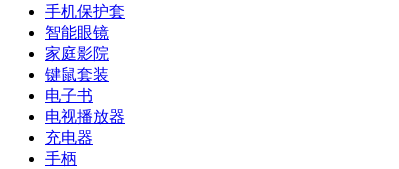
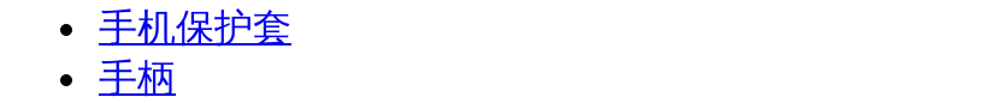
[45,24,125,146] 智能眼镜 | 家庭影院 | 键鼠套装 | 电子书 | 电视播放器 | 充电器 -> none

